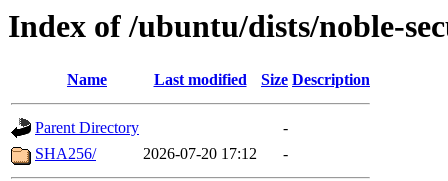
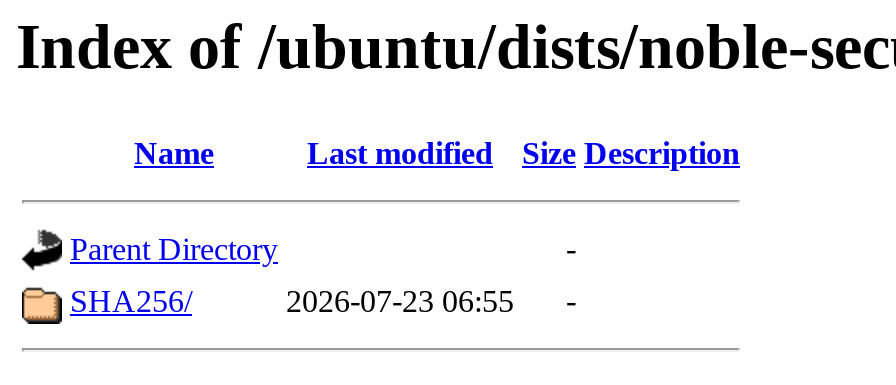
[143,145,257,162] 2026-07-20 17:12 -> [286,285,514,319] 2026-07-23 06:55

